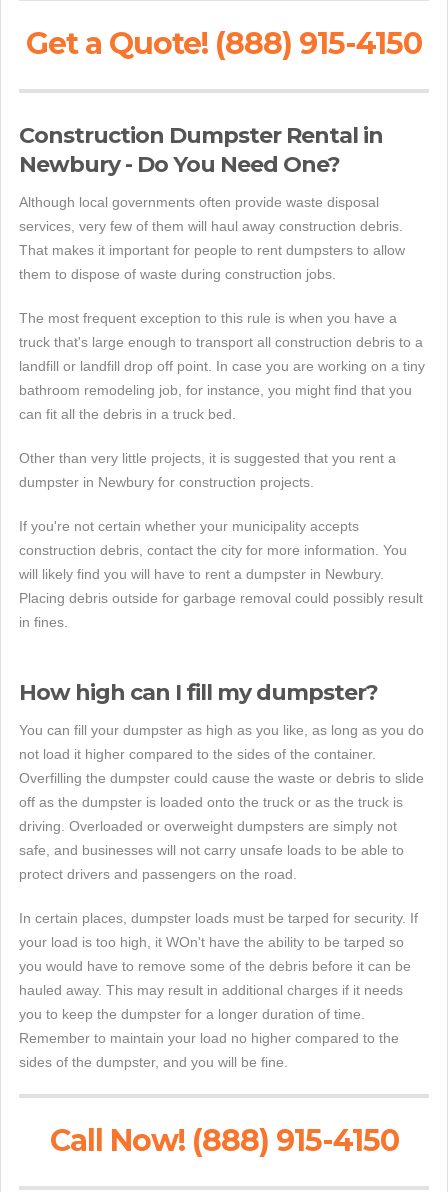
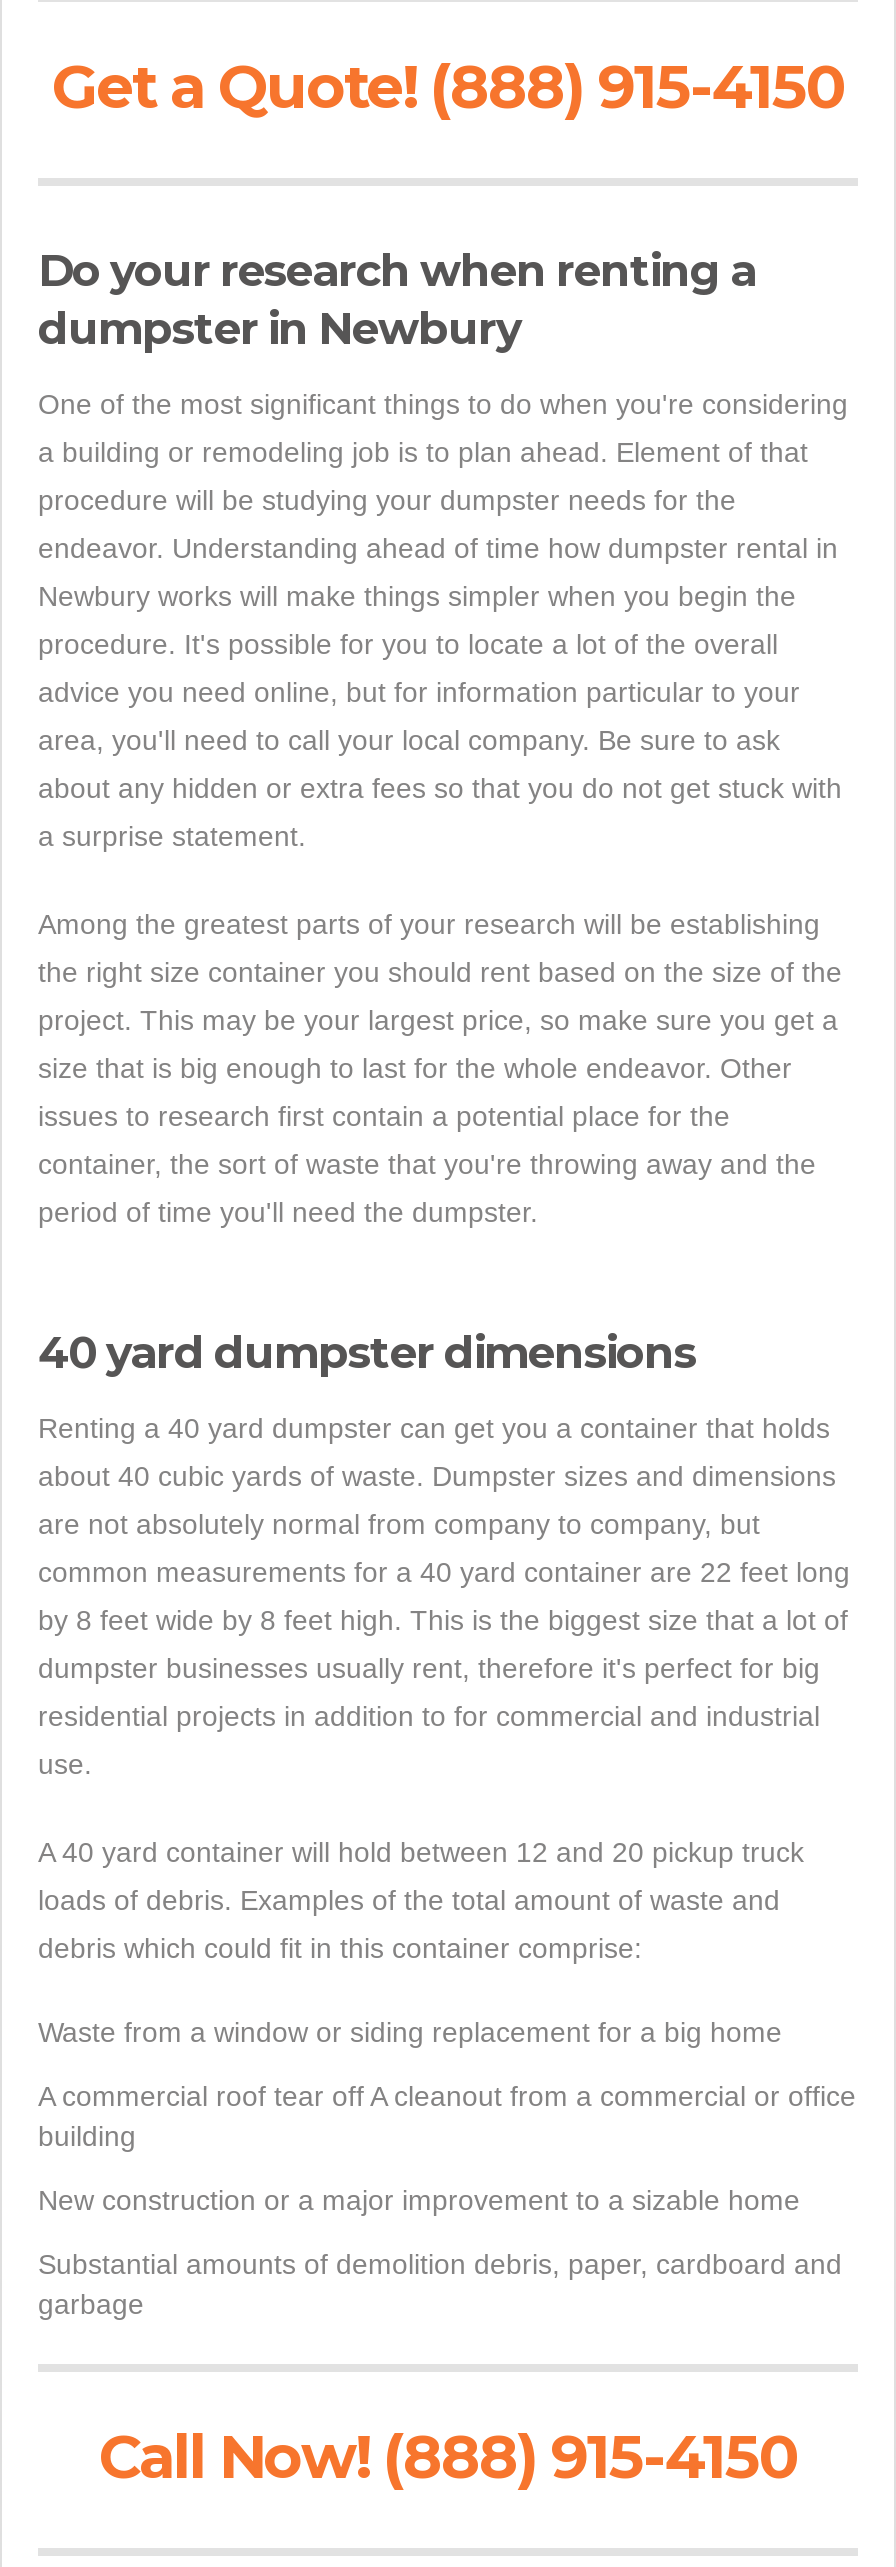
[19,122,425,1070] Construction Dumpster Rental in | Newbury - Do You Need One? | Although local governments often provide waste disposal | services, very few of them will haul away construction debris. | That makes it important for people to rent dumpsters to allow | them to dispose of waste during construction jobs. | The most frequent exception to this rule is when you have a | truck that's large enough to transport all construction debris to a | landfill or landfill drop off point. In case you are working on a tiny | bathroom remodeling job, for instance, you might find that you | can fit all the debris in a truck bed. | Other than very little projects, it is suggested that you rent a | dumpster in Newbury for construction projects. | If you're not certain whether your municipality accepts | construction debris, contact the city for more information. You | will likely find you will have to rent a dumpster in Newbury. | Placing debris outside for garbage removal could possibly result | in fines. | How high can I fill my dumpster? | You can fill your dumpster as high as you like, as long as you do | not load it higher compared to the sides of the container. | Overfilling the dumpster could cause the waste or debris to slide | off as the dumpster is loaded onto the truck or as the truck is | driving. Overloaded or overweight dumpsters are simply not | safe, and businesses will not carry unsafe loads to be able to | protect drivers and passengers on the road. | In certain places, dumpster loads must be tarped for security. If | your load is too high, it WOn't have the ability to be tarped so | you would have to remove some of the debris before it can be | hauled away. This may result in additional charges if it needs | you to keep the dumpster for a longer duration of time. | Remember to maintain your load no higher compared to the | sides of the dumpster, and you will be fine. -> [38,244,856,2320] Do your research when renting a | dumpster in Newbury | One of the most significant things to do when you're considering | a building or remodeling job is to plan ahead. Element of that | procedure will be studying your dumpster needs for the | endeavor. Understanding ahead of time how dumpster rental in | Newbury works will make things simpler when you begin the | procedure. It's possible for you to locate a lot of the overall | advice you need online, but for information particular to your | area, you'll need to call your local company. Be sure to ask | about any hidden or extra fees so that you do not get stuck with | a surprise statement. | Among the greatest parts of your research will be establishing | the right size container you should rent based on the size of the | project. This may be your largest price, so make sure you get a | size that is big enough to last for the whole endeavor. Other | issues to research first contain a potential place for the | container, the sort of waste that you're throwing away and the | period of time you'll need the dumpster. | 40 yard dumpster dimensions | Renting a 40 yard dumpster can get you a container that holds | about 40 cubic yards of waste. Dumpster sizes and dimensions | are not absolutely normal from company to company, but | common measurements for a 40 yard container are 22 feet long | by 8 feet wide by 8 feet high. This is the biggest size that a lot of | dumpster businesses usually rent, therefore it's perfect for big | residential projects in addition to for commercial and industrial | use. | A 40 yard container will hold between 12 and 20 pickup truck | loads of debris. Examples of the total amount of waste and | debris which could fit in this container comprise: | Waste from a window or siding replacement for a big home | A commercial roof tear off A cleanout from a commercial or office | building | New construction or a major improvement to a sizable home | Substantial amounts of demolition debris, paper, cardboard and | garbage

